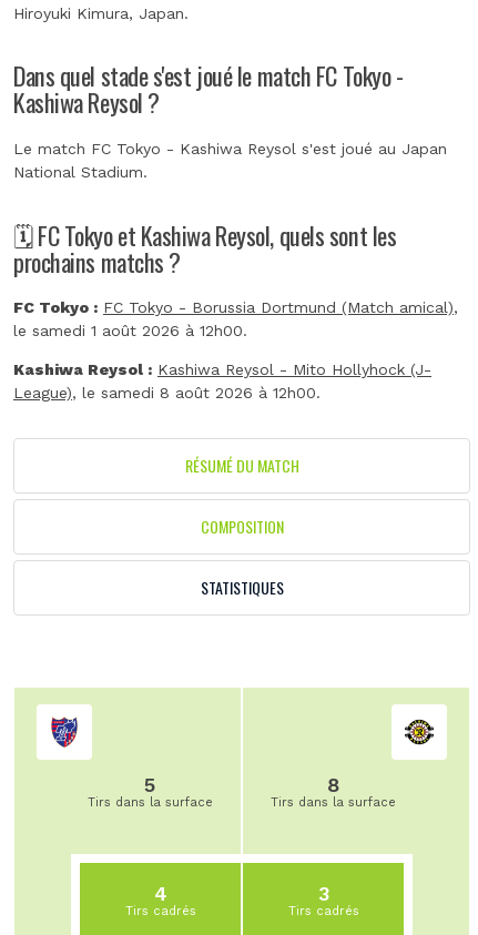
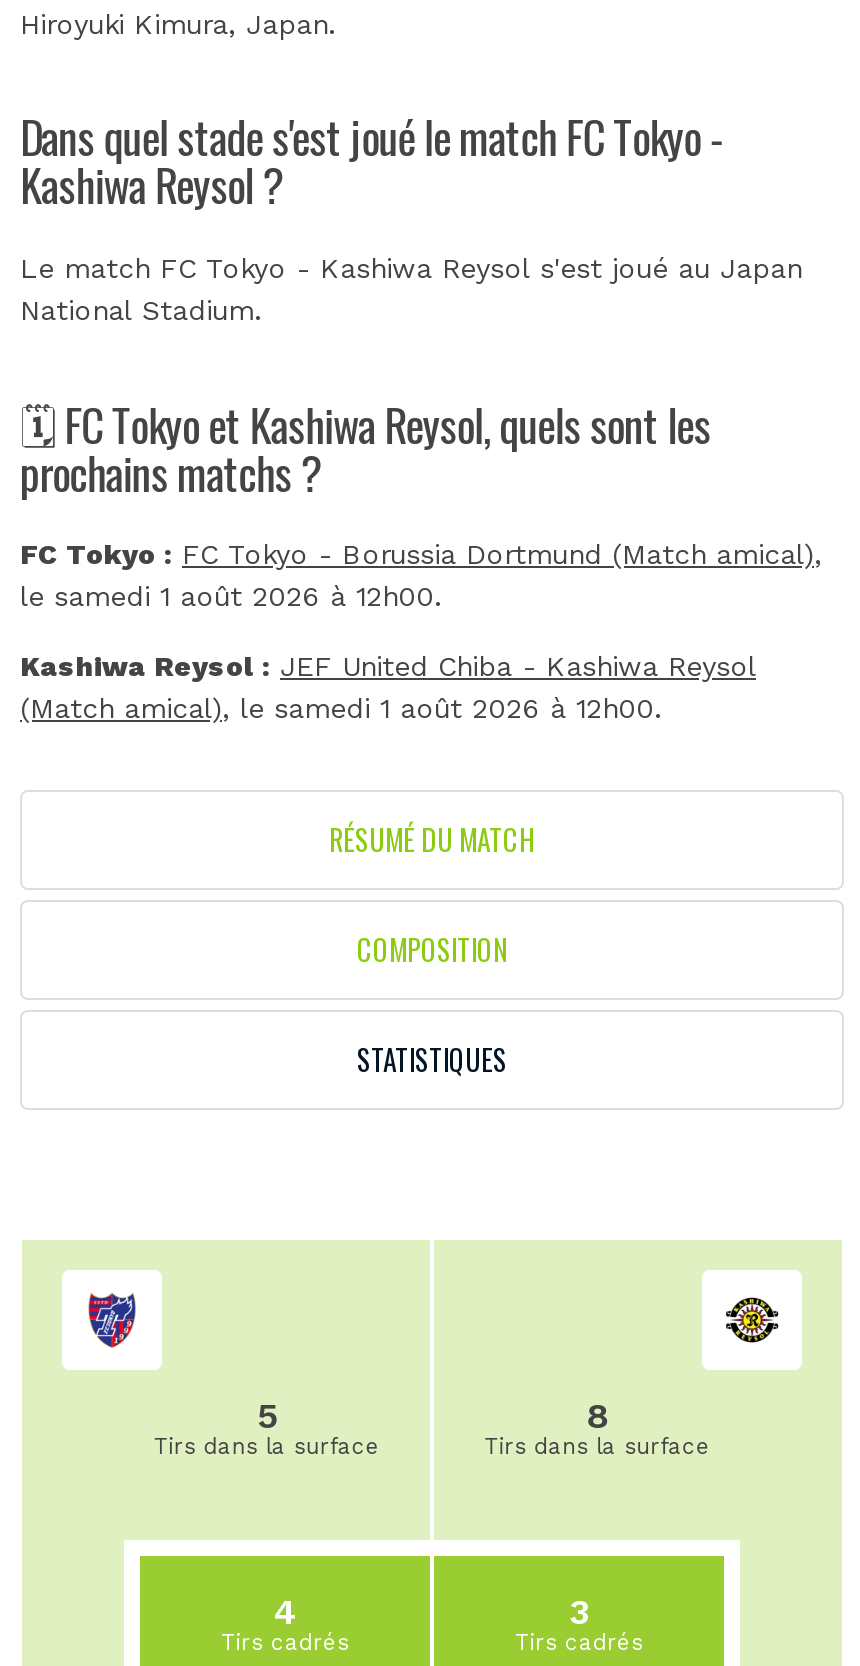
[13,361,431,402] Kashiwa Reysol : Kashiwa Reysol - Mito Hollyhock (J- | League), le samedi 8 août 2026 à 12h00. -> [20,651,756,725] Kashiwa Reysol : JEF United Chiba - Kashiwa Reysol | (Match amical), le samedi 1 août 2026 à 12h00.

